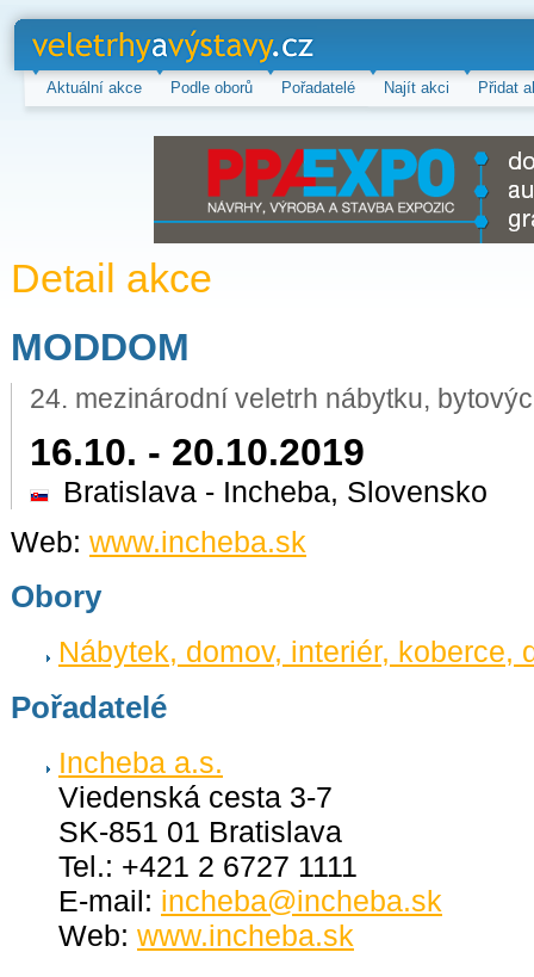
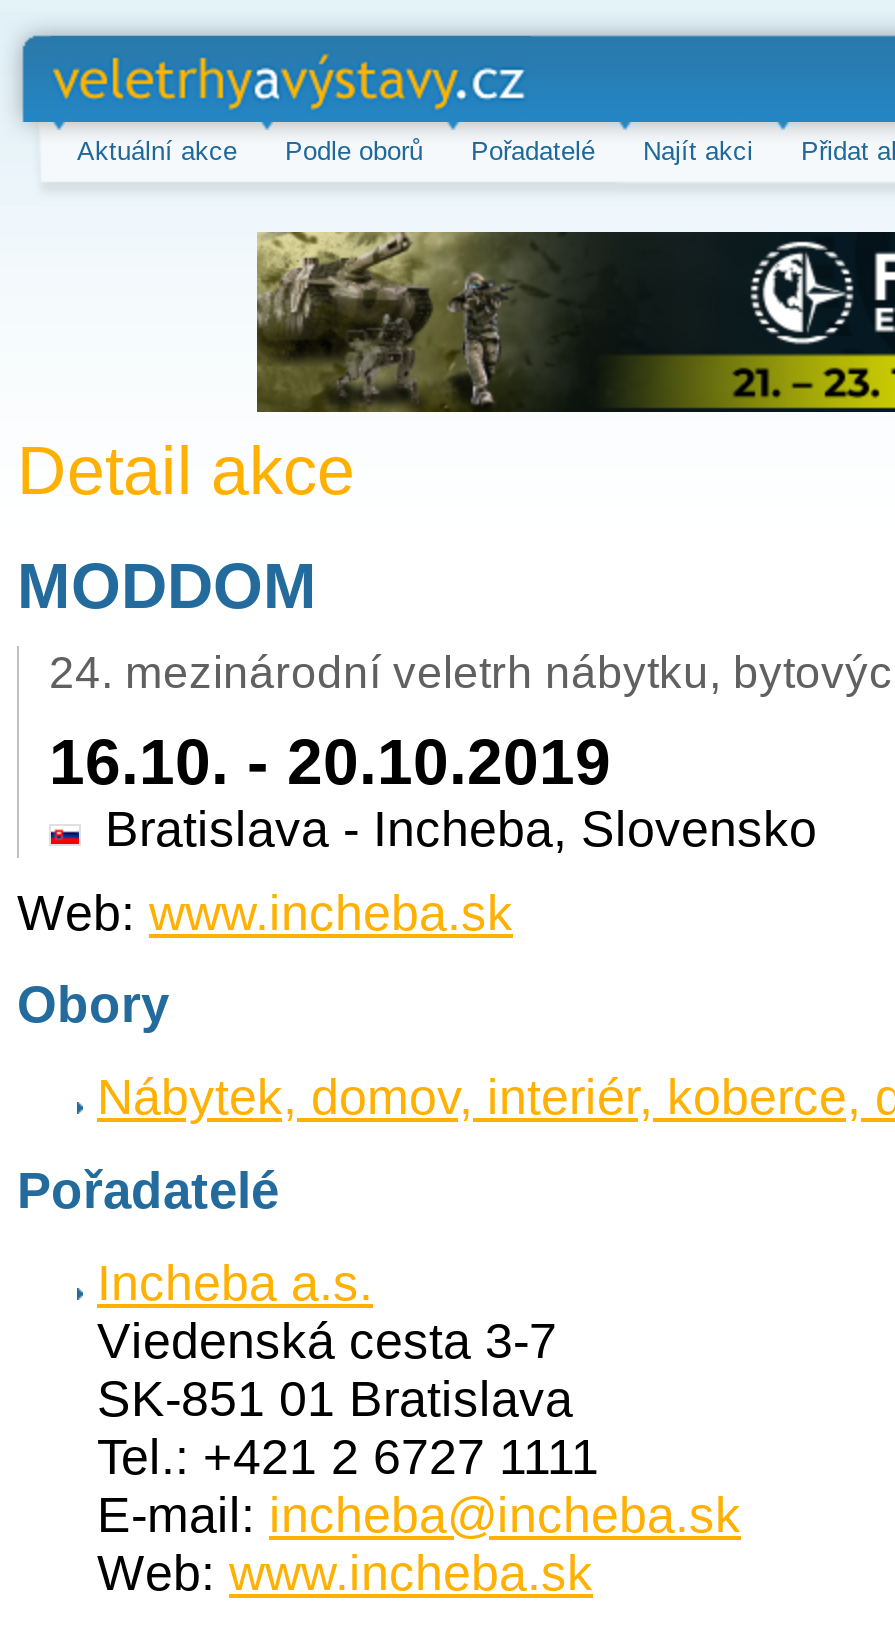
[153,135,530,245] [image] -> [257,232,889,414] [image]

